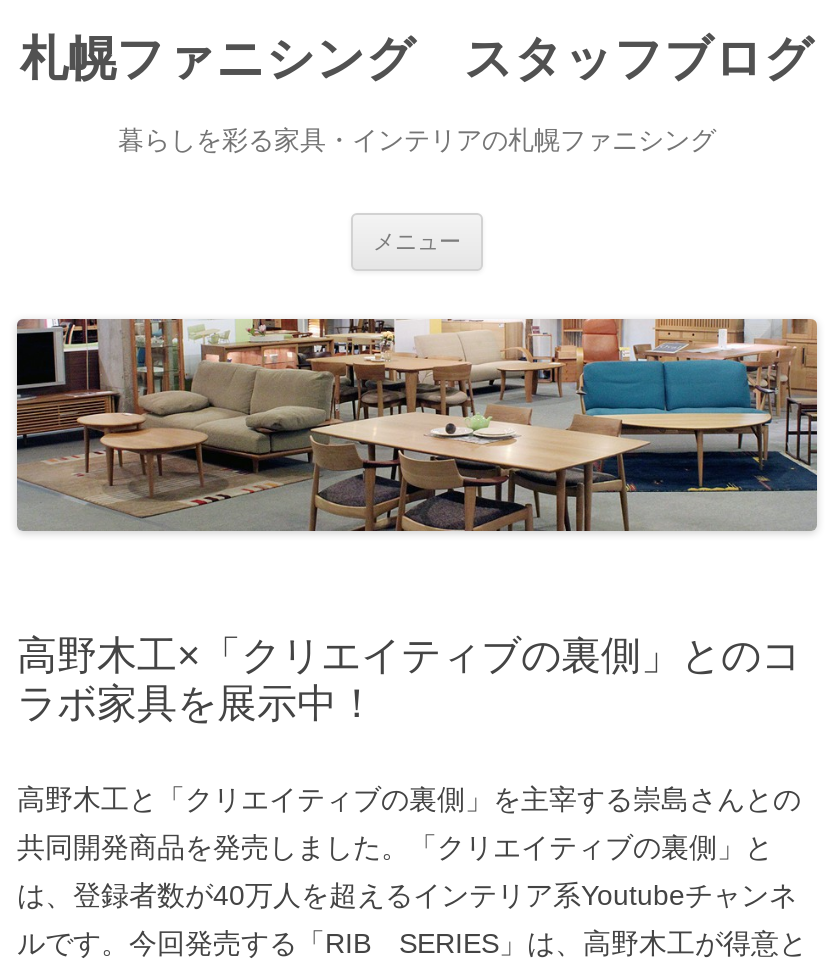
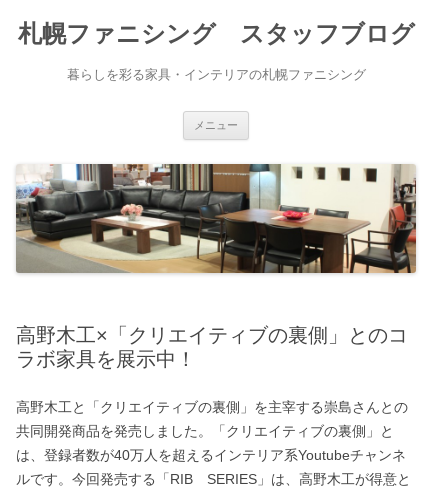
[15,317,819,533] [image] -> [16,163,417,274] [image]

